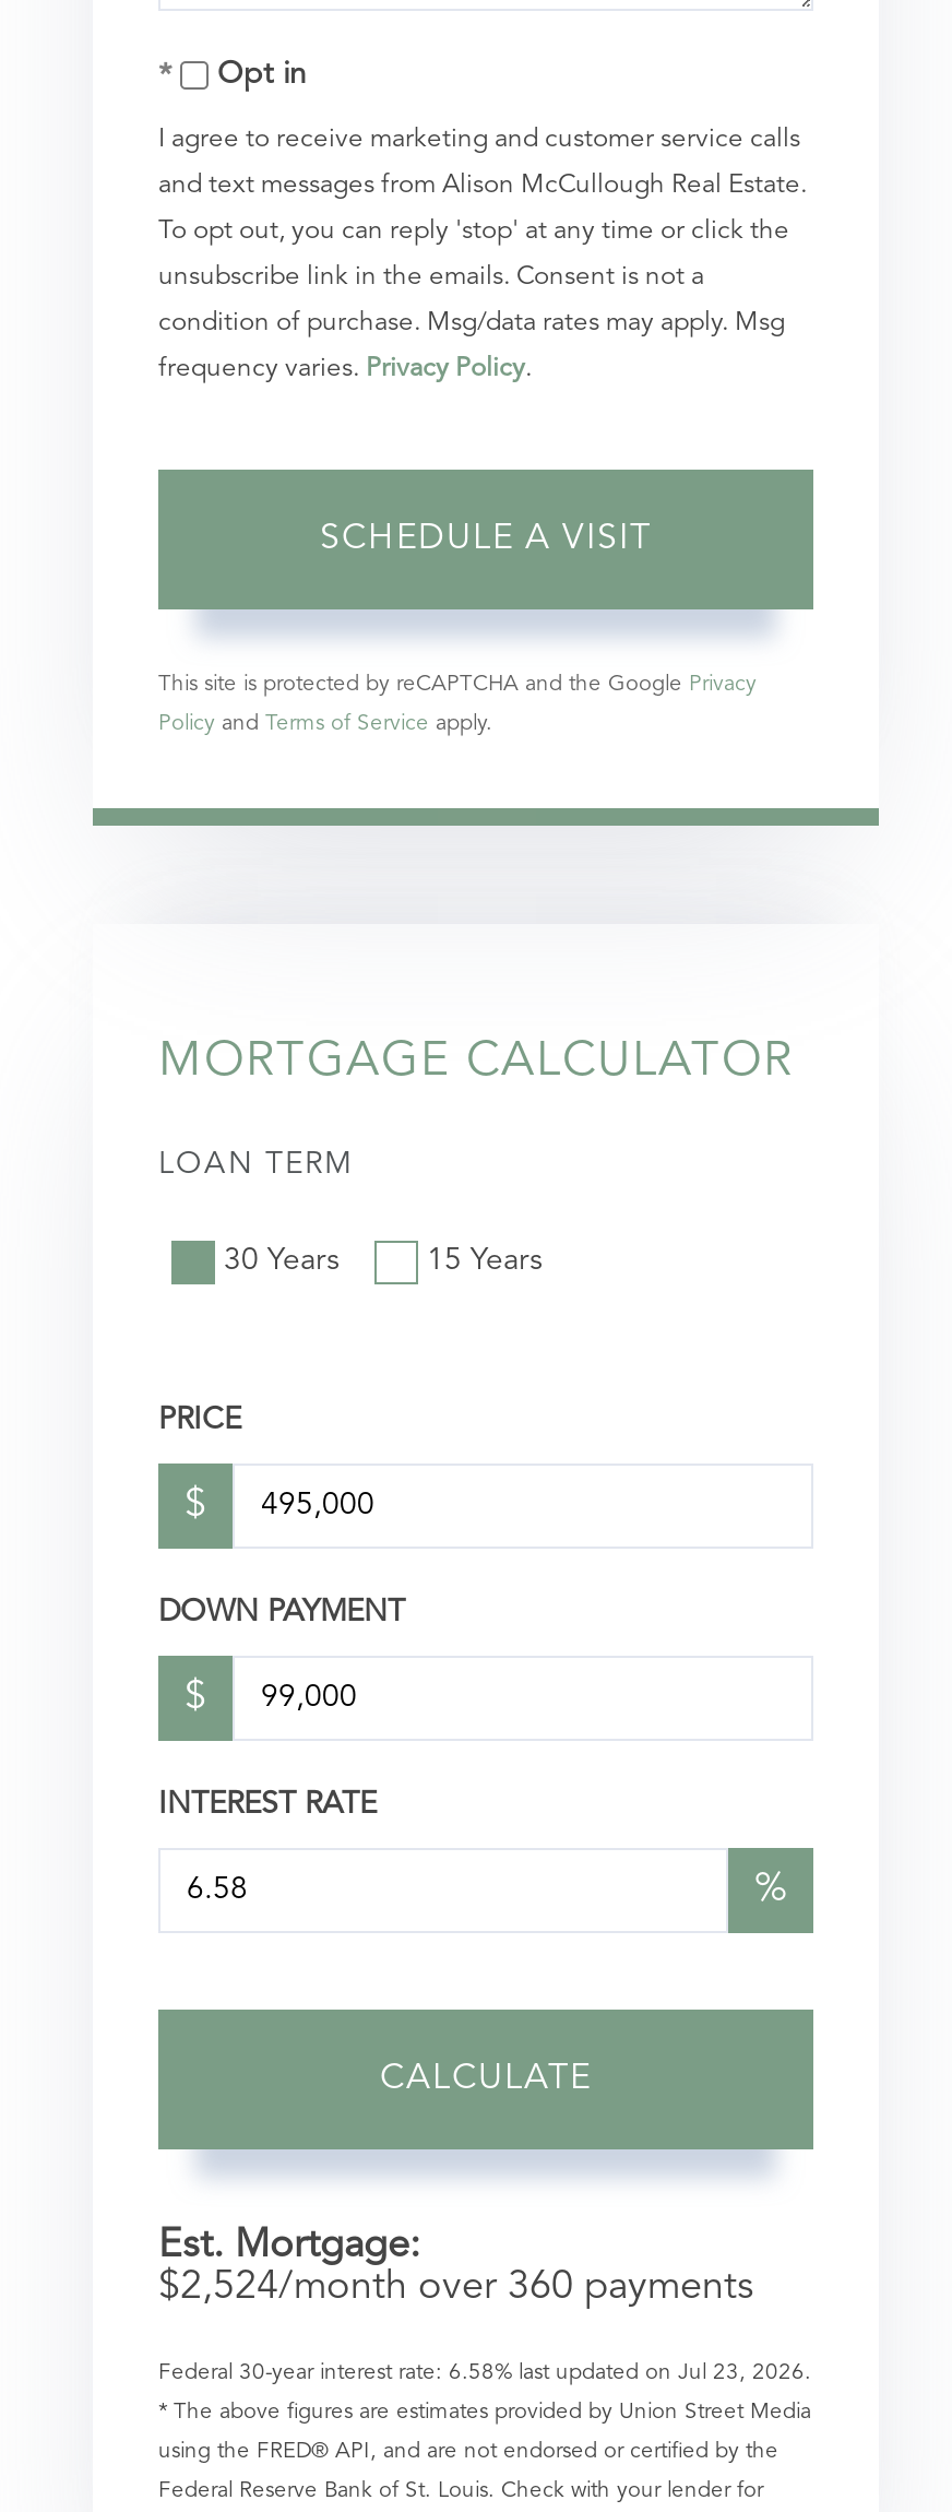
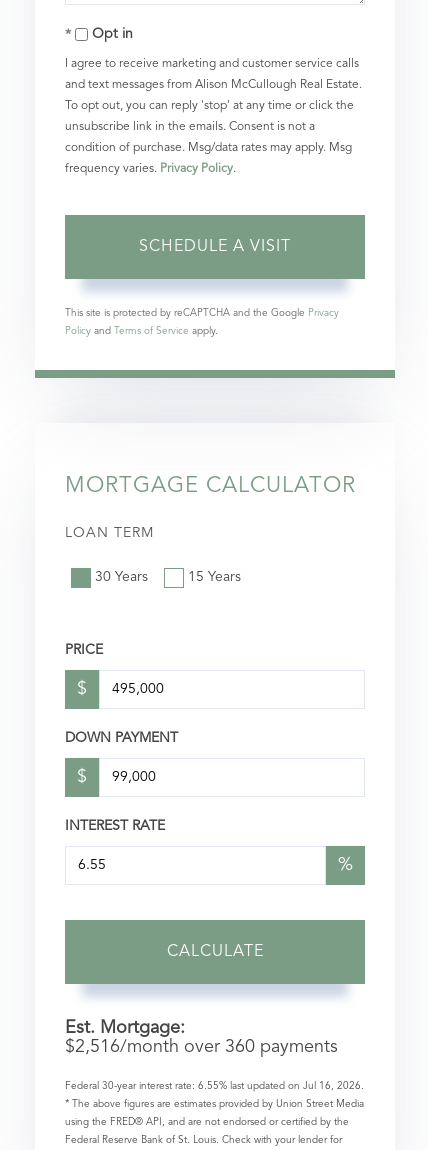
[158,2267,754,2306] $2,524/month over 360 payments -> [65,1038,338,1056] $2,516/month over 360 payments
[158,2361,811,2383] Federal 30-year interest rate: 6.58% last updated on Jul 23, 2026. -> [65,1081,364,1091] Federal 30-year interest rate: 6.55% last updated on Jul 16, 2026.

